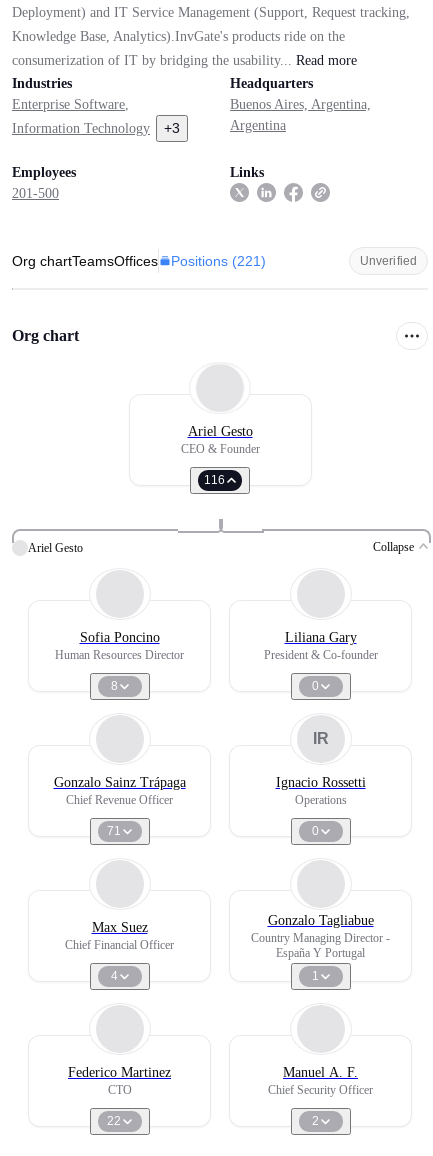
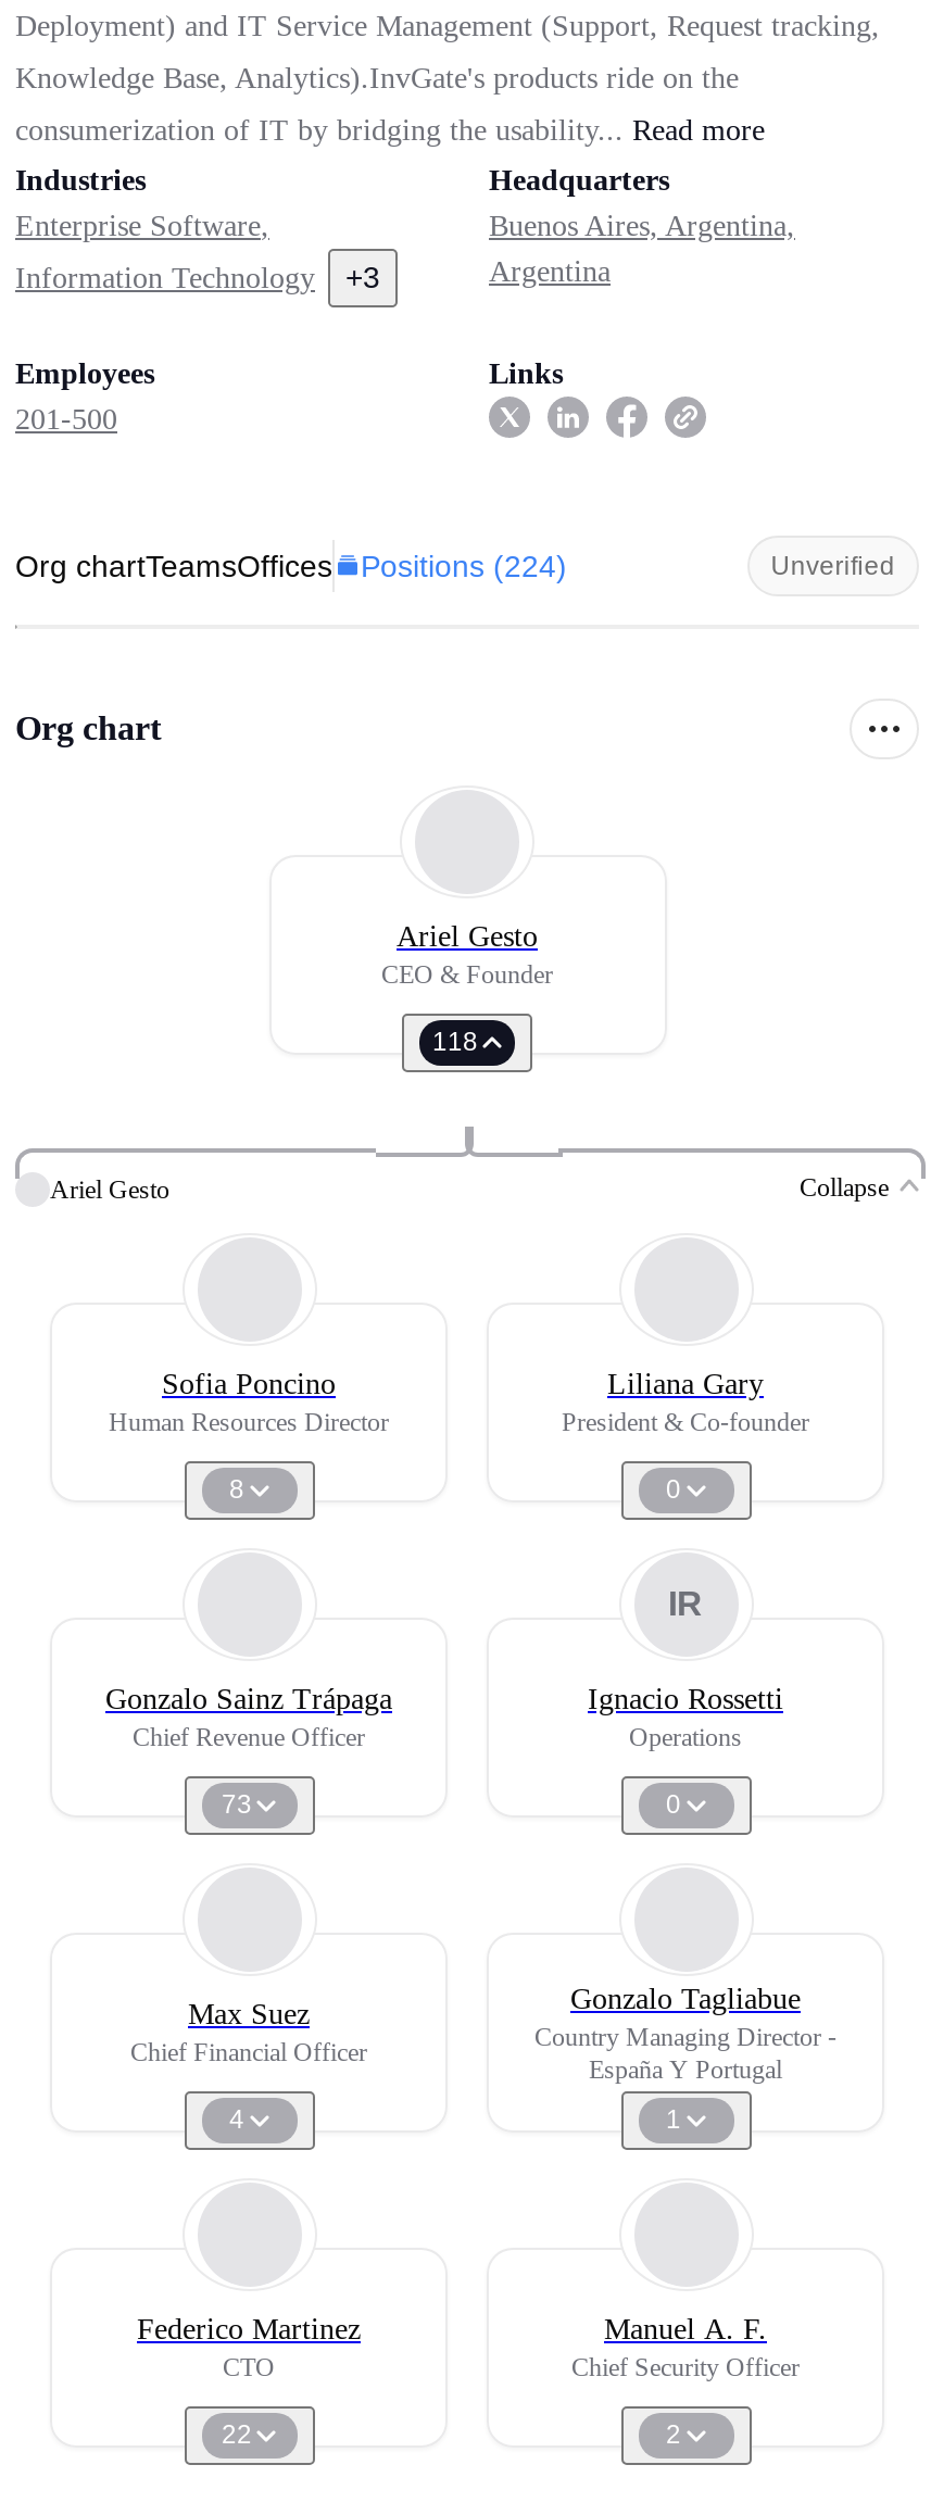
[12,253,266,269] Org chartTeamsOffices Positions (221) -> [15,548,567,583] Org chartTeamsOffices Positions (224)
[204,473,225,487] 116 -> [432,1027,478,1057] 118
[107,824,121,838] 71 -> [222,1789,252,1820] 73

